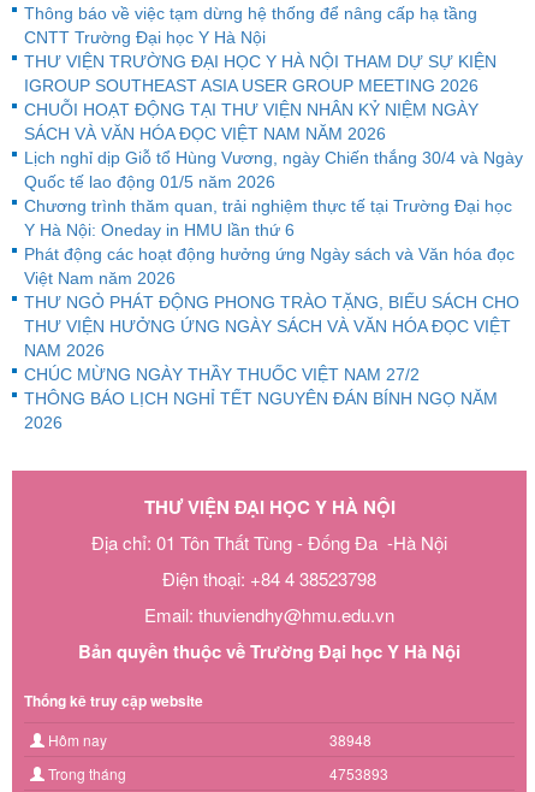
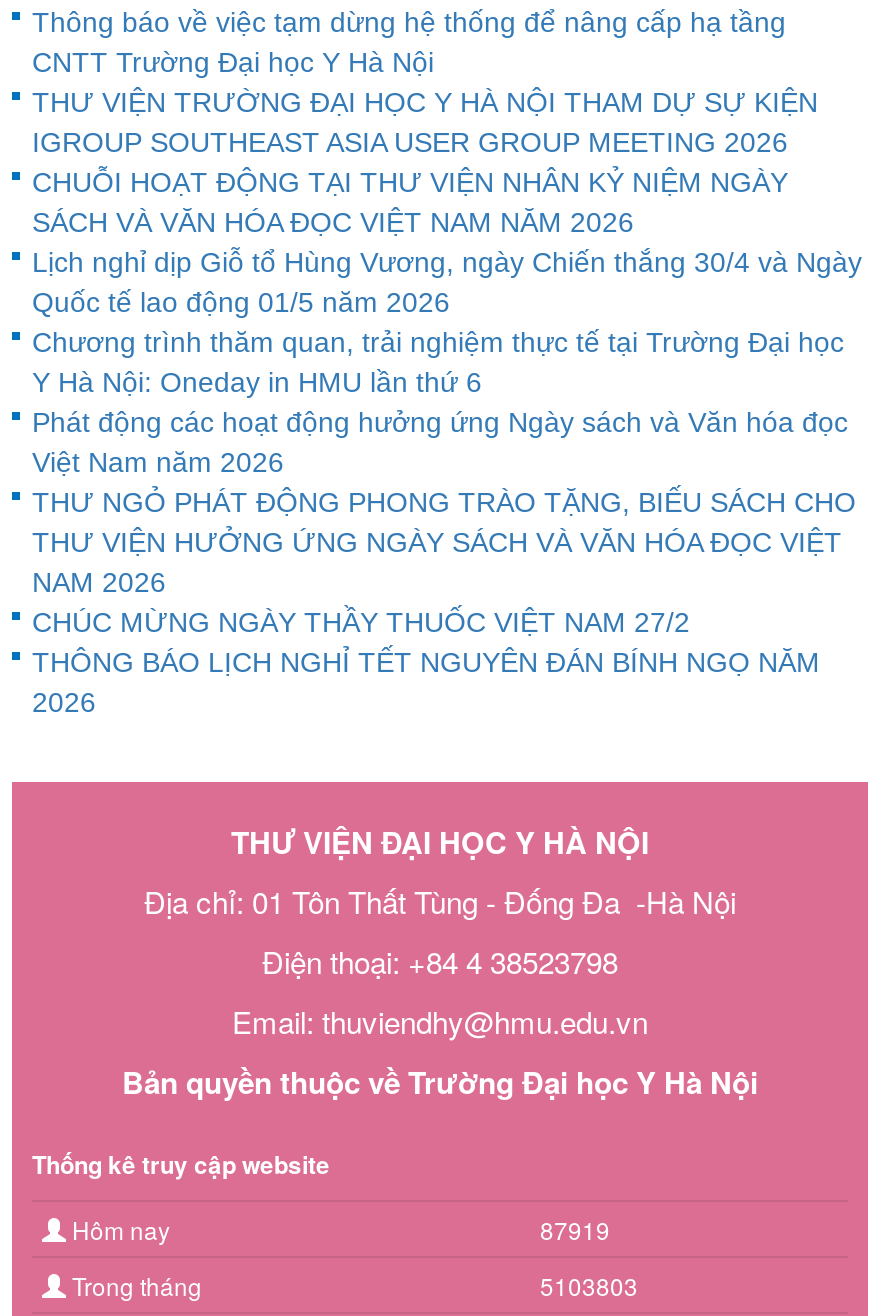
[329,729,371,750] 38948 -> [540,1212,610,1246] 87919
[329,763,388,784] 4753893 -> [540,1268,638,1302] 5103803

